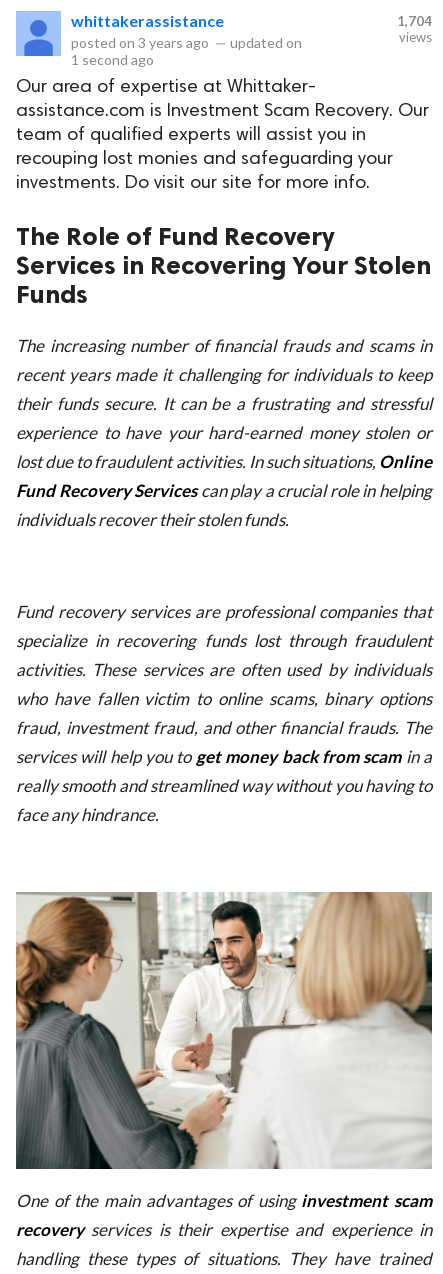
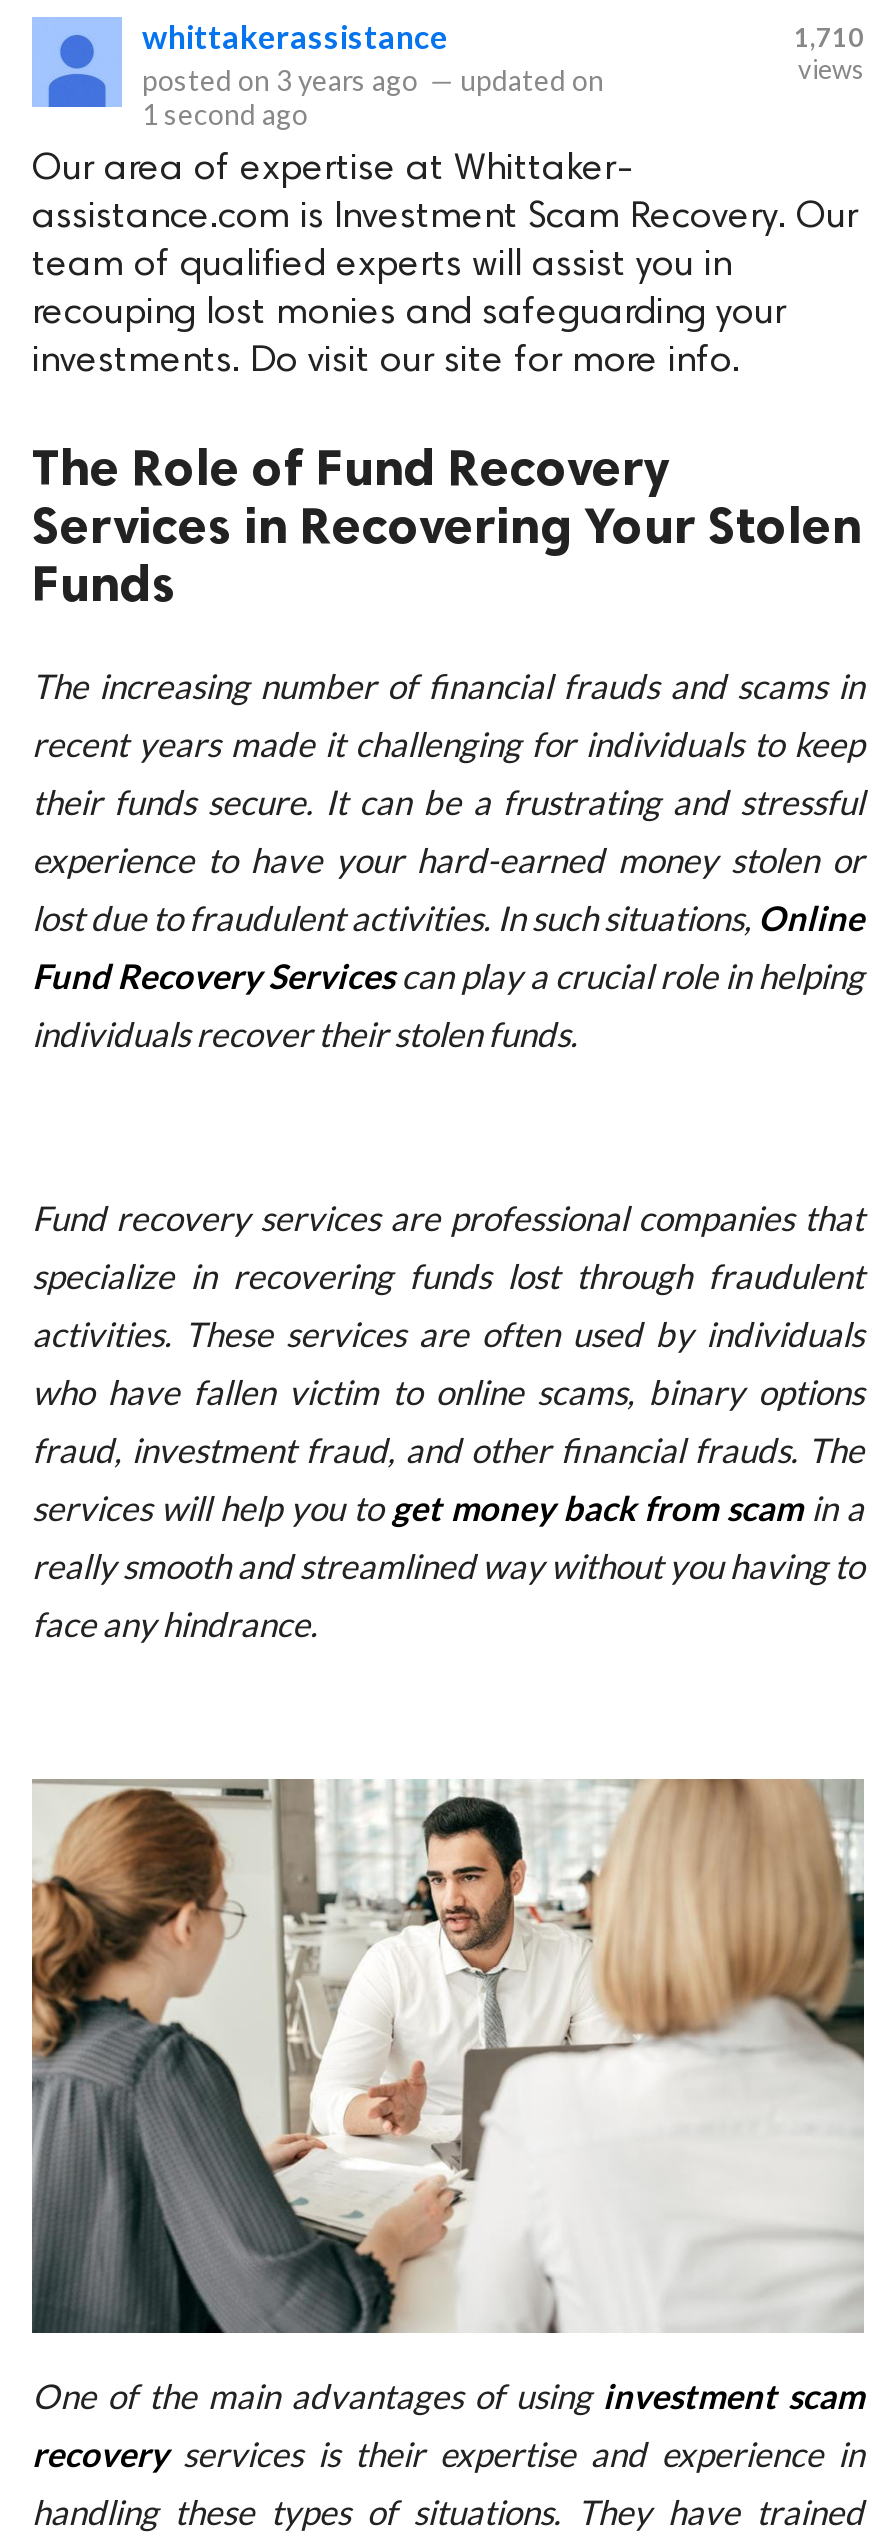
[397,13,432,29] 1,704 -> [794,21,864,53] 1,710

